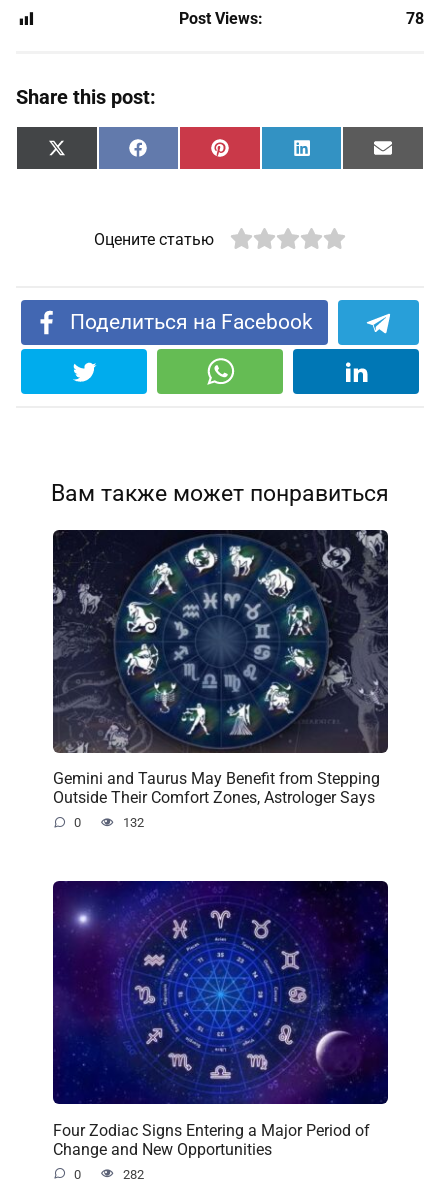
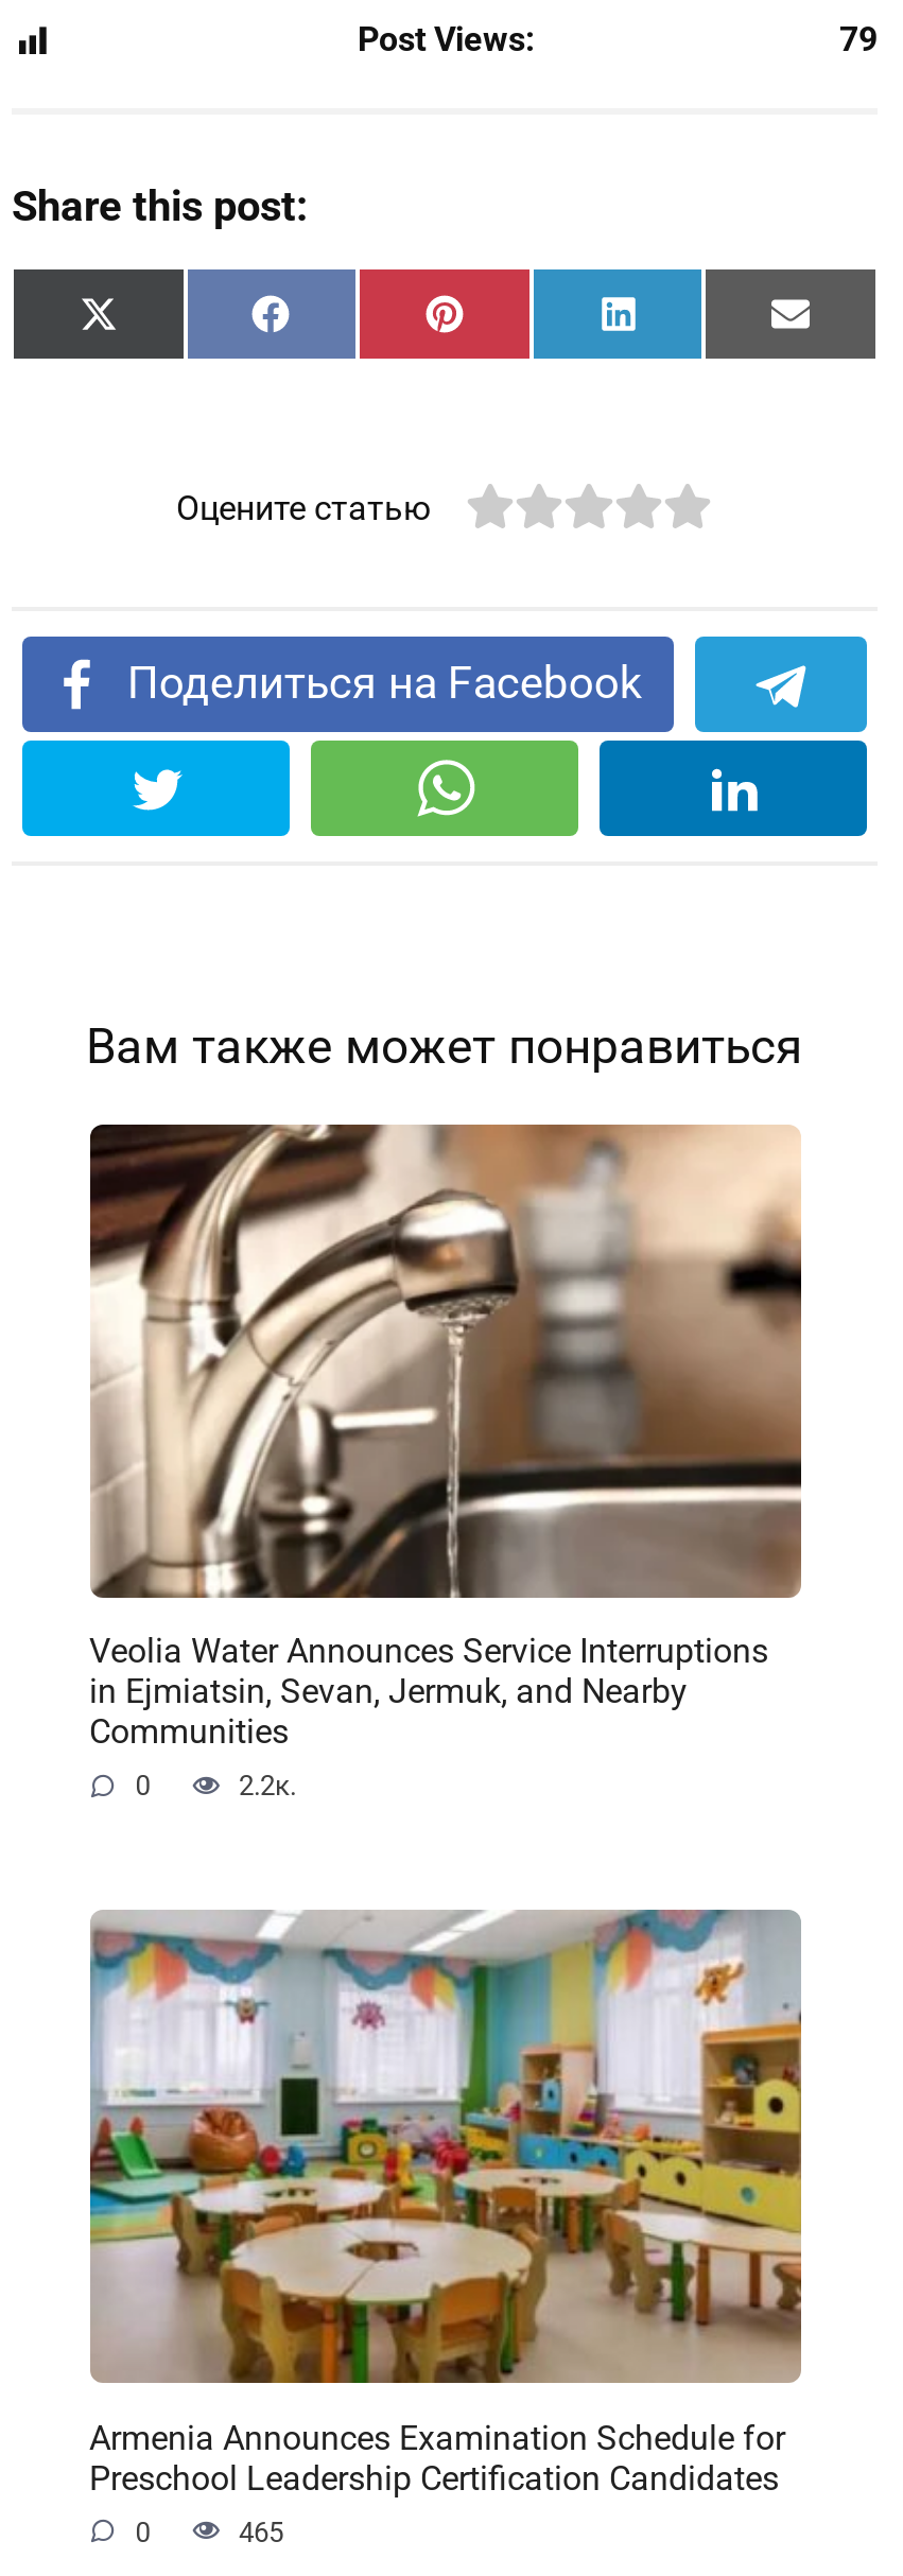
[406,9,424,28] 78 -> [839,20,878,60] 79
[52,529,389,807] [image] | Gemini and Taurus May Benefit from Stepping | Outside Their Comfort Zones, Astrologer Says -> [89,1122,803,1752] [image] | Veolia Water Announces Service Interruptions | in Ejmiatsin, Sevan, Jermuk, and Nearby | Communities
[123,815,144,830] 132 -> [239,1770,296,1802] 2.2к.
[52,880,389,1158] [image] | Four Zodiac Signs Entering a Major Period of | Change and New Opportunities -> [88,1908,803,2498] [image] | Armenia Announces Examination Schedule for | Preschool Leadership Certification Candidates
[123,1167,144,1182] 282 -> [239,2516,283,2548] 465

